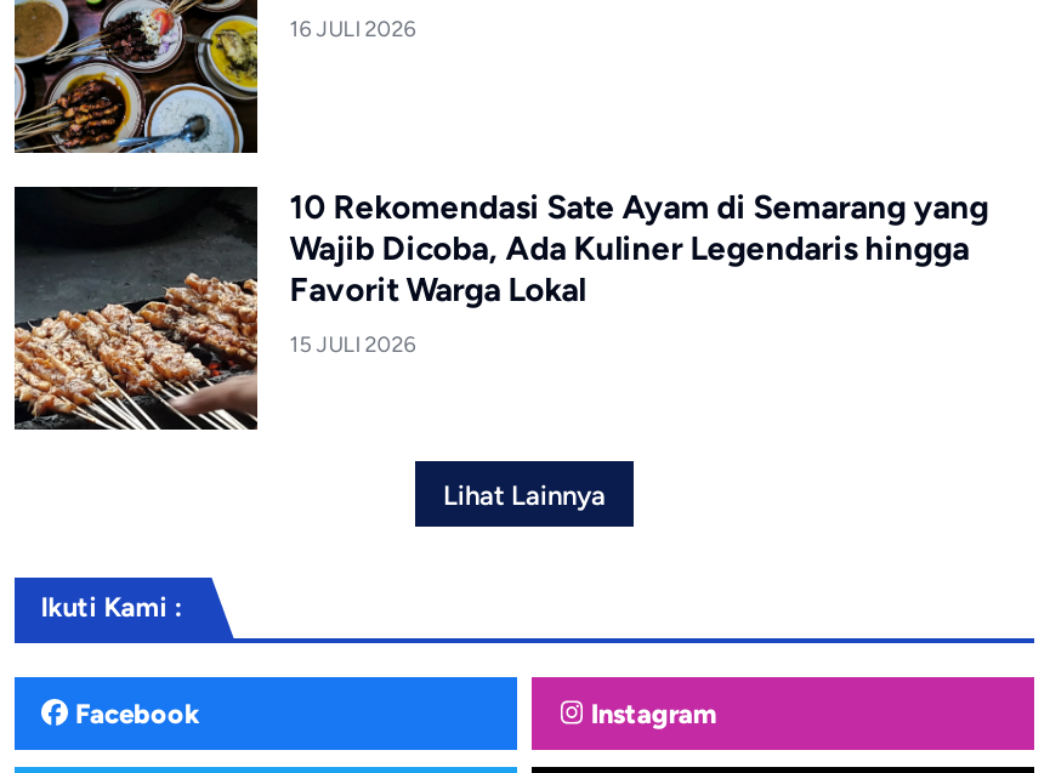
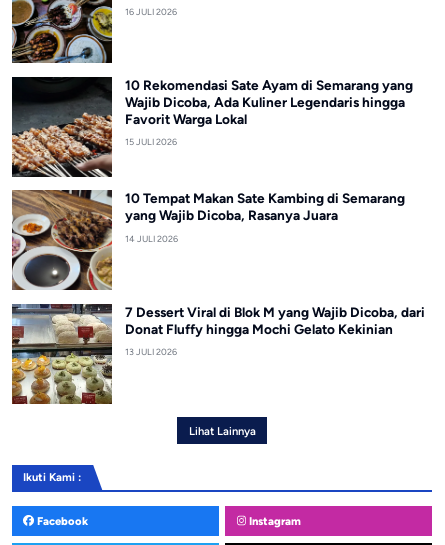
none -> [11,189,405,291] [image] | 10 Tempat Makan Sate Kambing di Semarang | yang Wajib Dicoba, Rasanya Juara | 14 JULI 2026
none -> [11,303,425,405] [image] | 7 Dessert Viral di Blok M yang Wajib Dicoba, dari | Donat Fluffy hingga Mochi Gelato Kekinian | 13 JULI 2026

